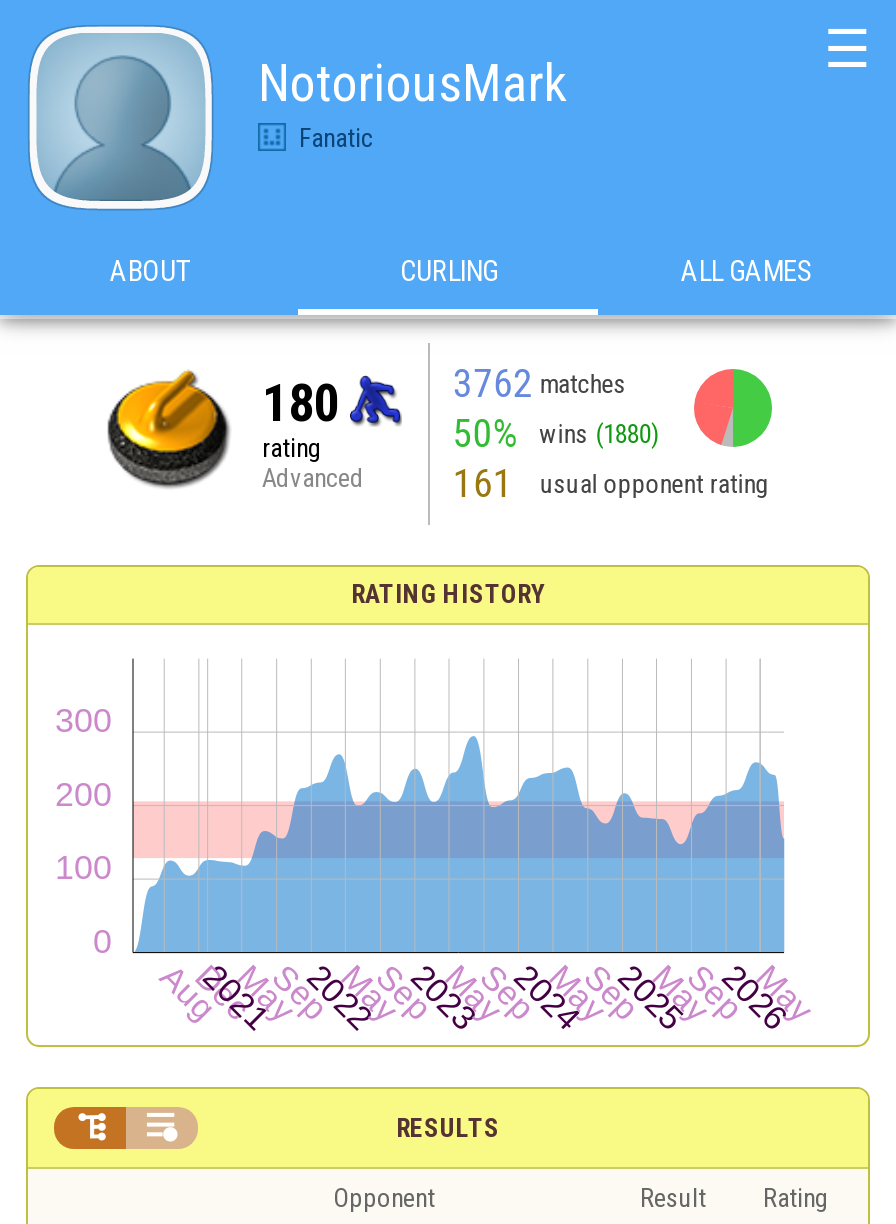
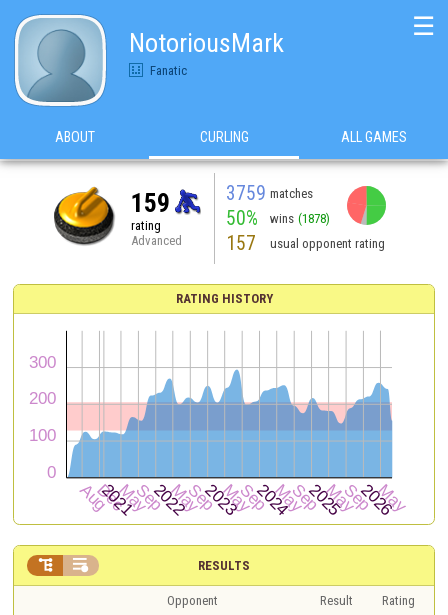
[453,360,625,406] 3762 matches -> [226,181,313,204] 3759 matches
[262,372,340,432] 180 -> [131,187,170,217] 159
[453,410,659,456] 50% wins (1880) -> [226,206,330,229] 50% wins (1878)
[453,460,769,506] 161 usual opponent rating -> [226,231,385,254] 157 usual opponent rating

